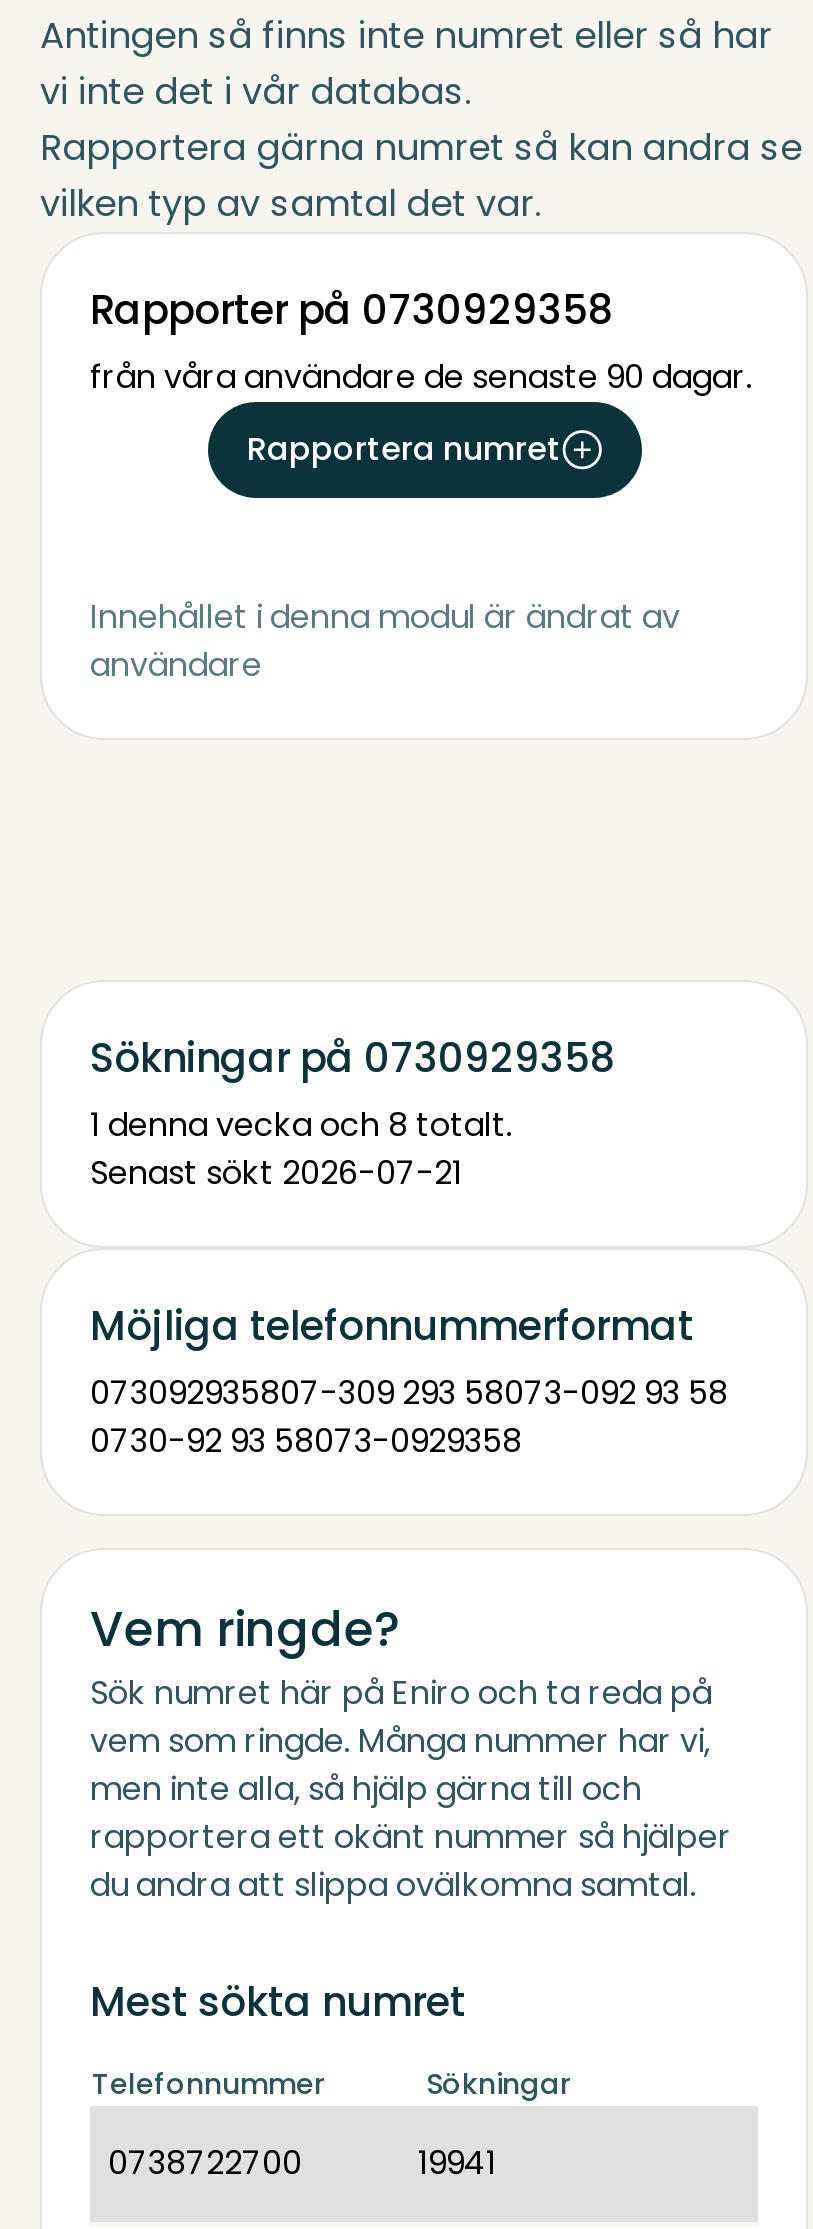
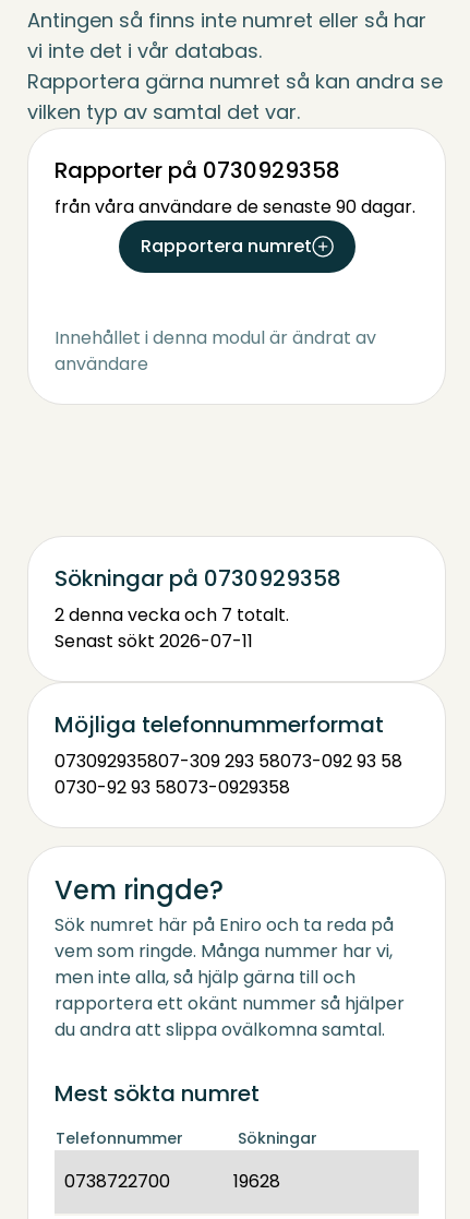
[90,1102,512,1148] 1 denna vecka och 8 totalt. -> [55,602,289,628] 2 denna vecka och 7 totalt.
[90,1150,462,1196] Senast sökt 2026-07-21 -> [55,629,253,654] Senast sökt 2026-07-11
[418,2140,496,2186] 19941 -> [233,1169,280,1194] 19628

